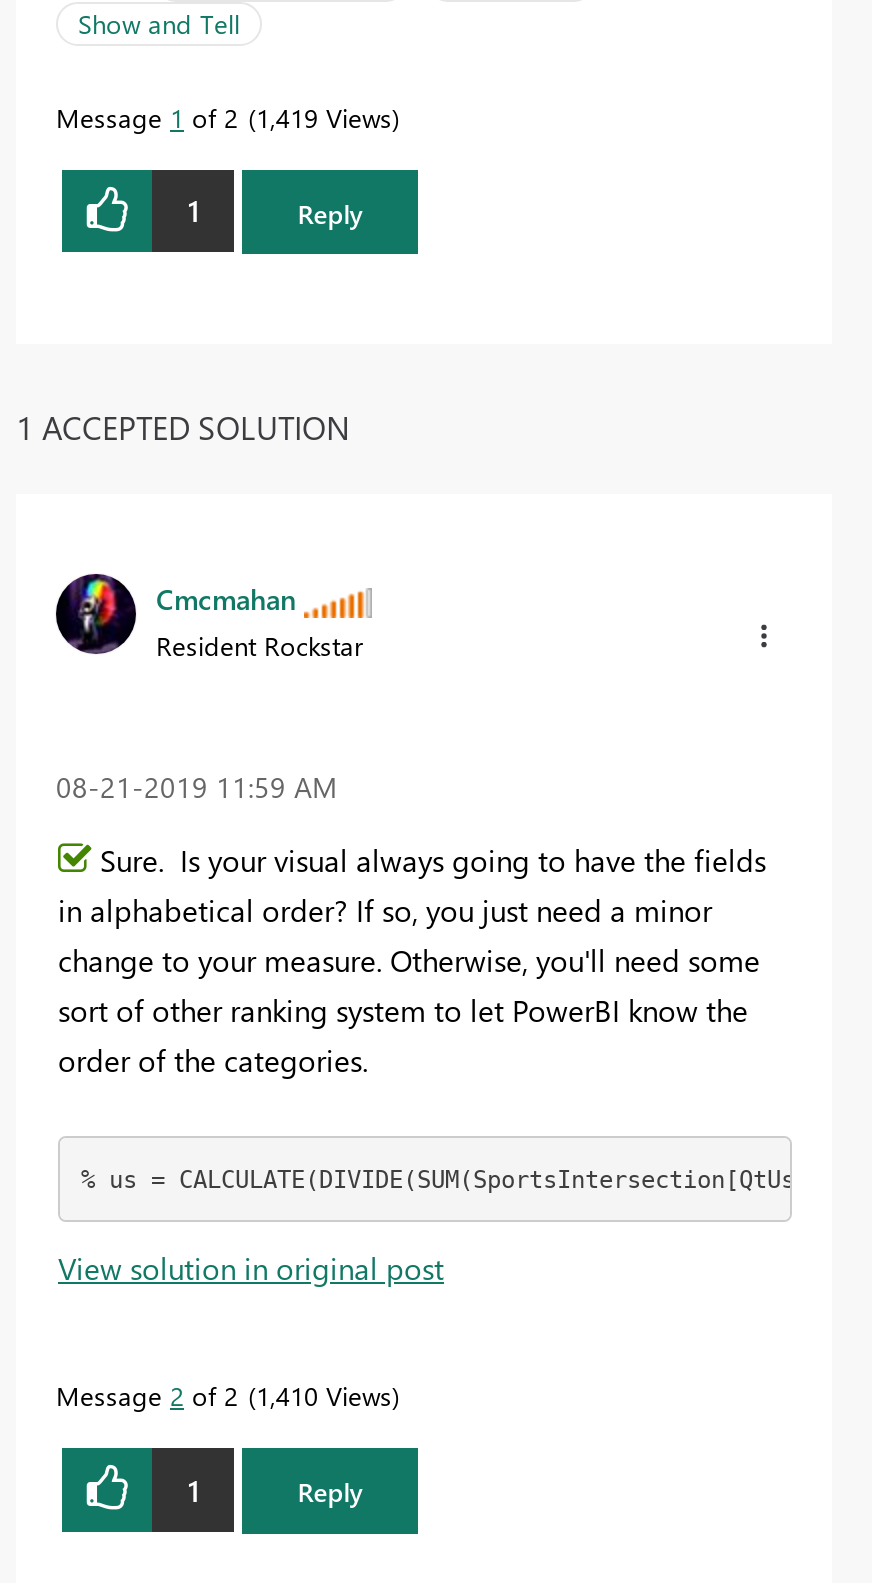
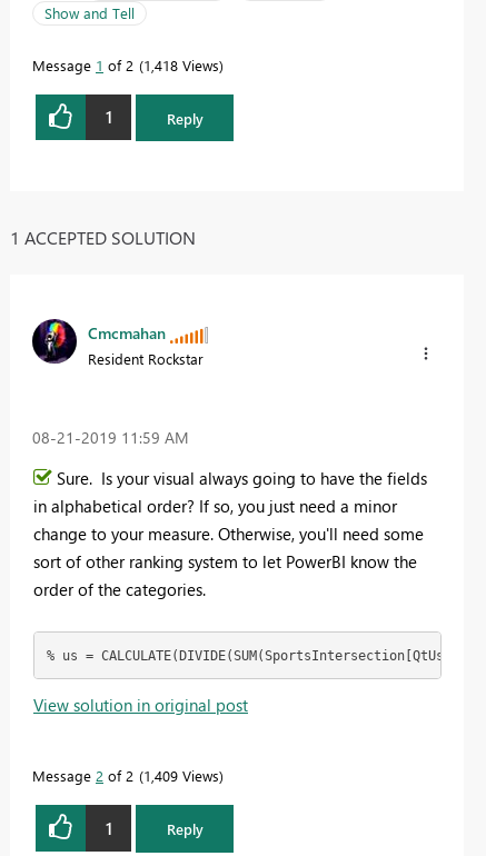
[56,100,392,134] Message 1 of 2 1,419 Views -> [32,56,219,74] Message 1 of 2 1,418 Views
[56,1379,392,1413] Message 2 of 2 1,410 Views -> [32,766,219,785] Message 2 of 2 1,409 Views

